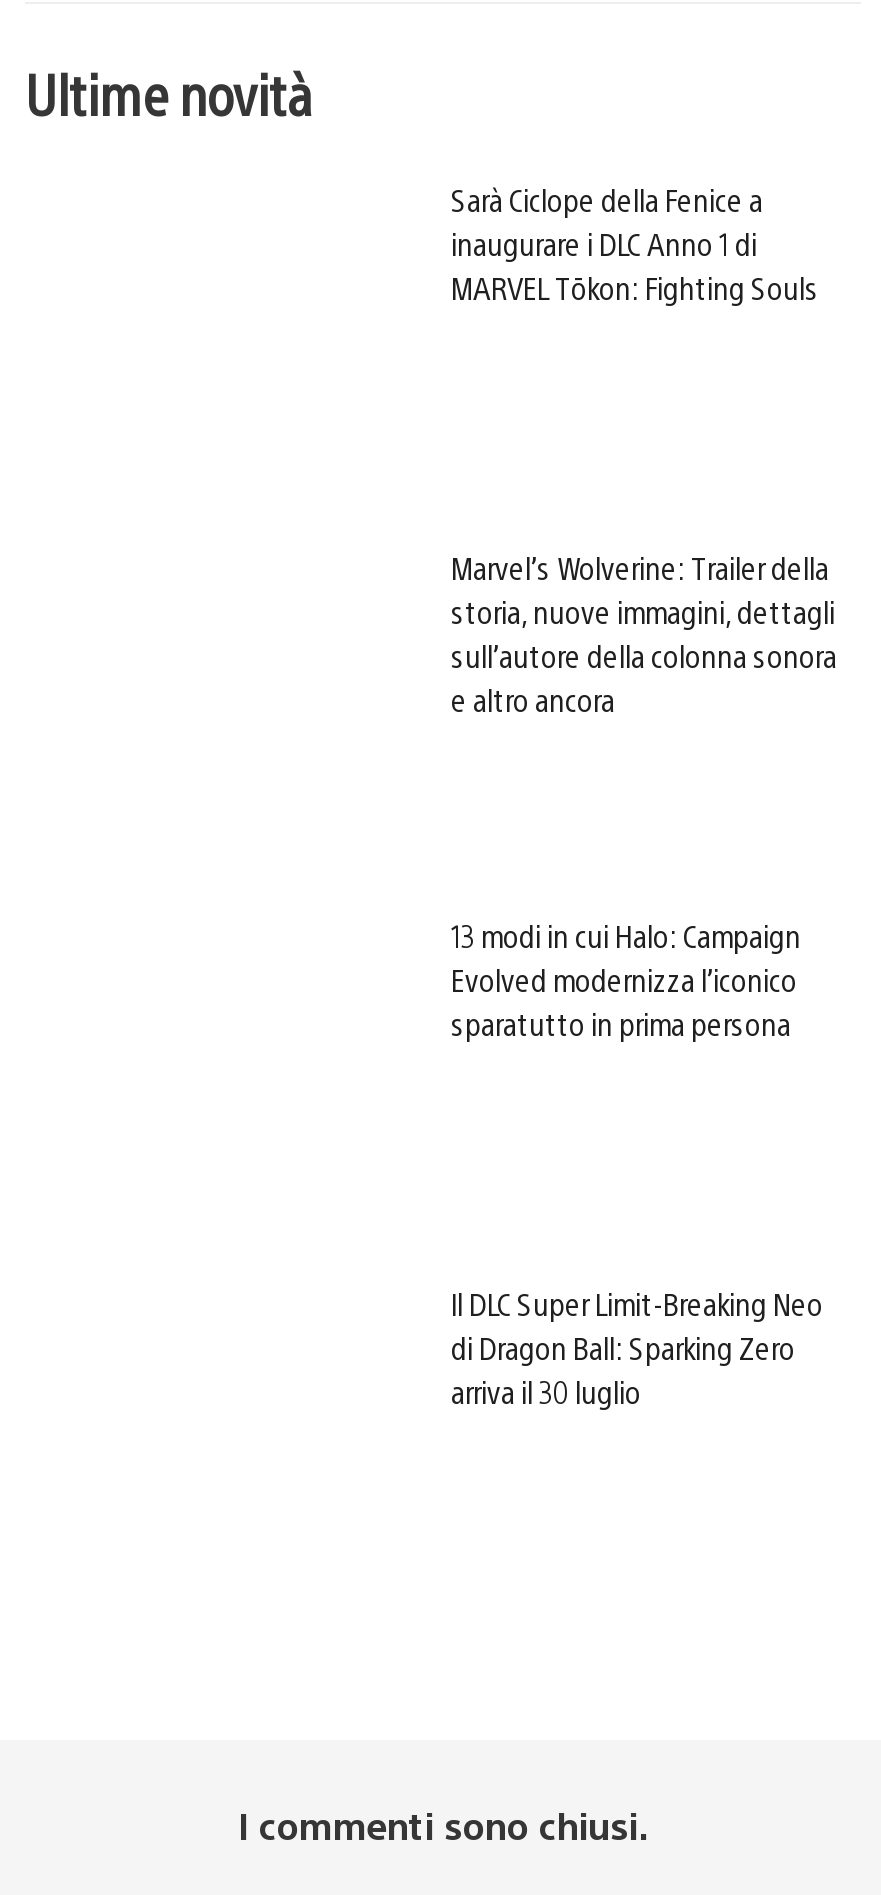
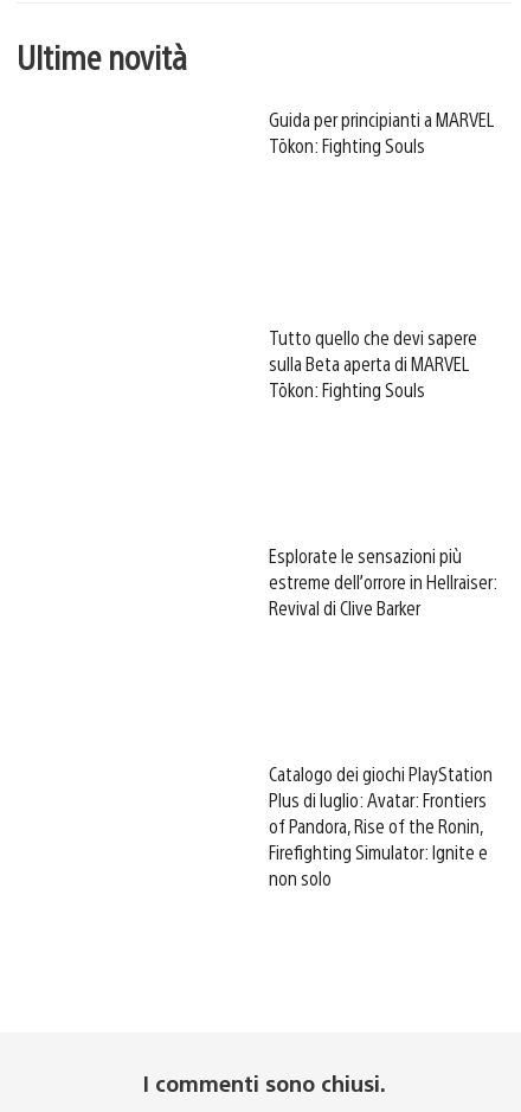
[451,179,819,309] Sarà Ciclope della Fenice a | inaugurare i DLC Anno 1 di | MARVEL Tōkon: Fighting Souls -> [269,107,494,158] Guida per principianti a MARVEL | Tōkon: Fighting Souls
[451,547,837,721] Marvel’s Wolverine: Trailer della | storia, nuove immagini, dettagli | sull’autore della colonna sonora | e altro ancora -> [269,325,477,402] Tutto quello che devi sapere | sulla Beta aperta di MARVEL | Tōkon: Fighting Souls
[451,915,801,1045] 13 modi in cui Halo: Campaign | Evolved modernizza l’iconico | sparatutto in prima persona -> [269,543,497,620] Esplorate le sensazioni più | estreme dell’orrore in Hellraiser: | Revival di Clive Barker
[451,1283,823,1413] Il DLC Super Limit-Breaking Neo | di Dragon Ball: Sparking Zero | arriva il 30 luglio -> [269,761,493,891] Catalogo dei giochi PlayStation | Plus di luglio: Avatar: Frontiers | of Pandora, Rise of the Ronin, | Firefighting Simulator: Ignite e | non solo

